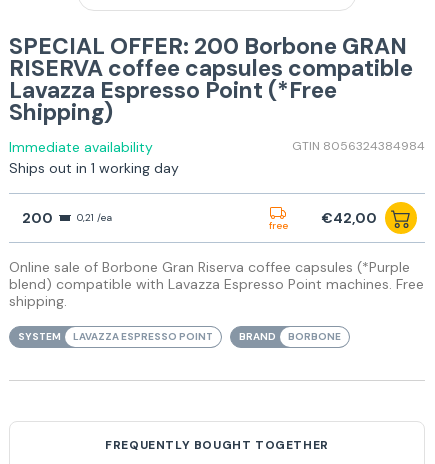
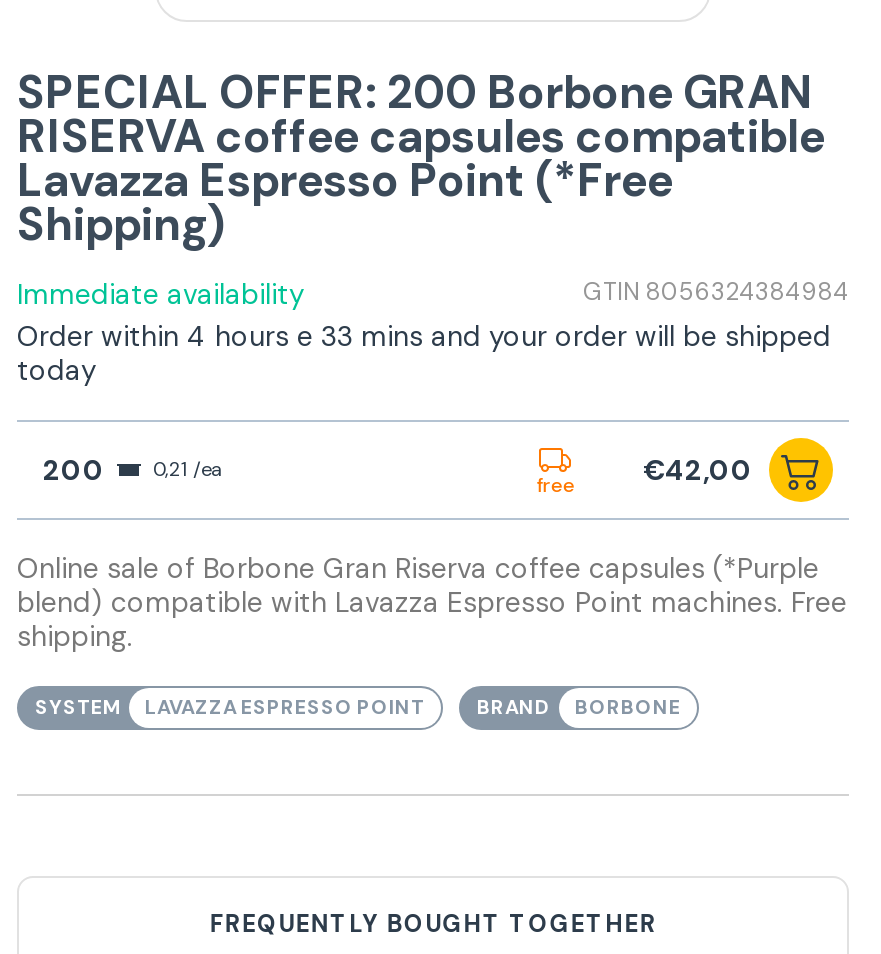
[9,159,179,177] Ships out in 1 working day -> [17,319,831,389] Order within 4 hours e 33 mins and your order will be shipped | today

